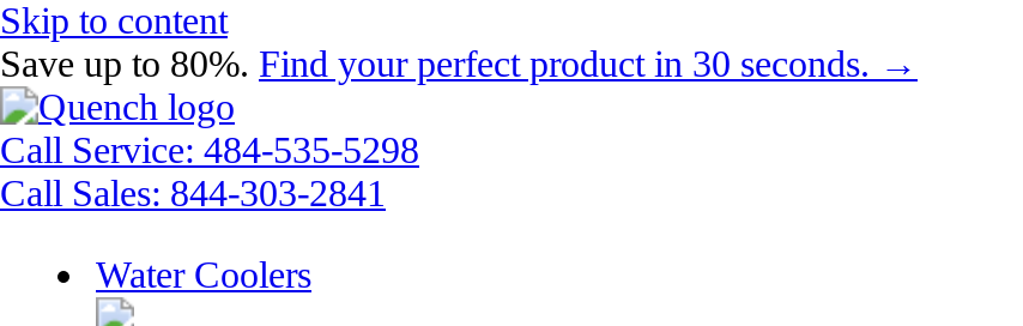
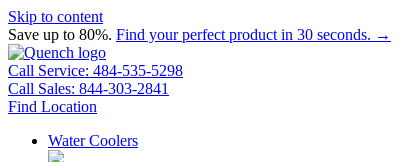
none -> [8,98,97,115] Find Location

